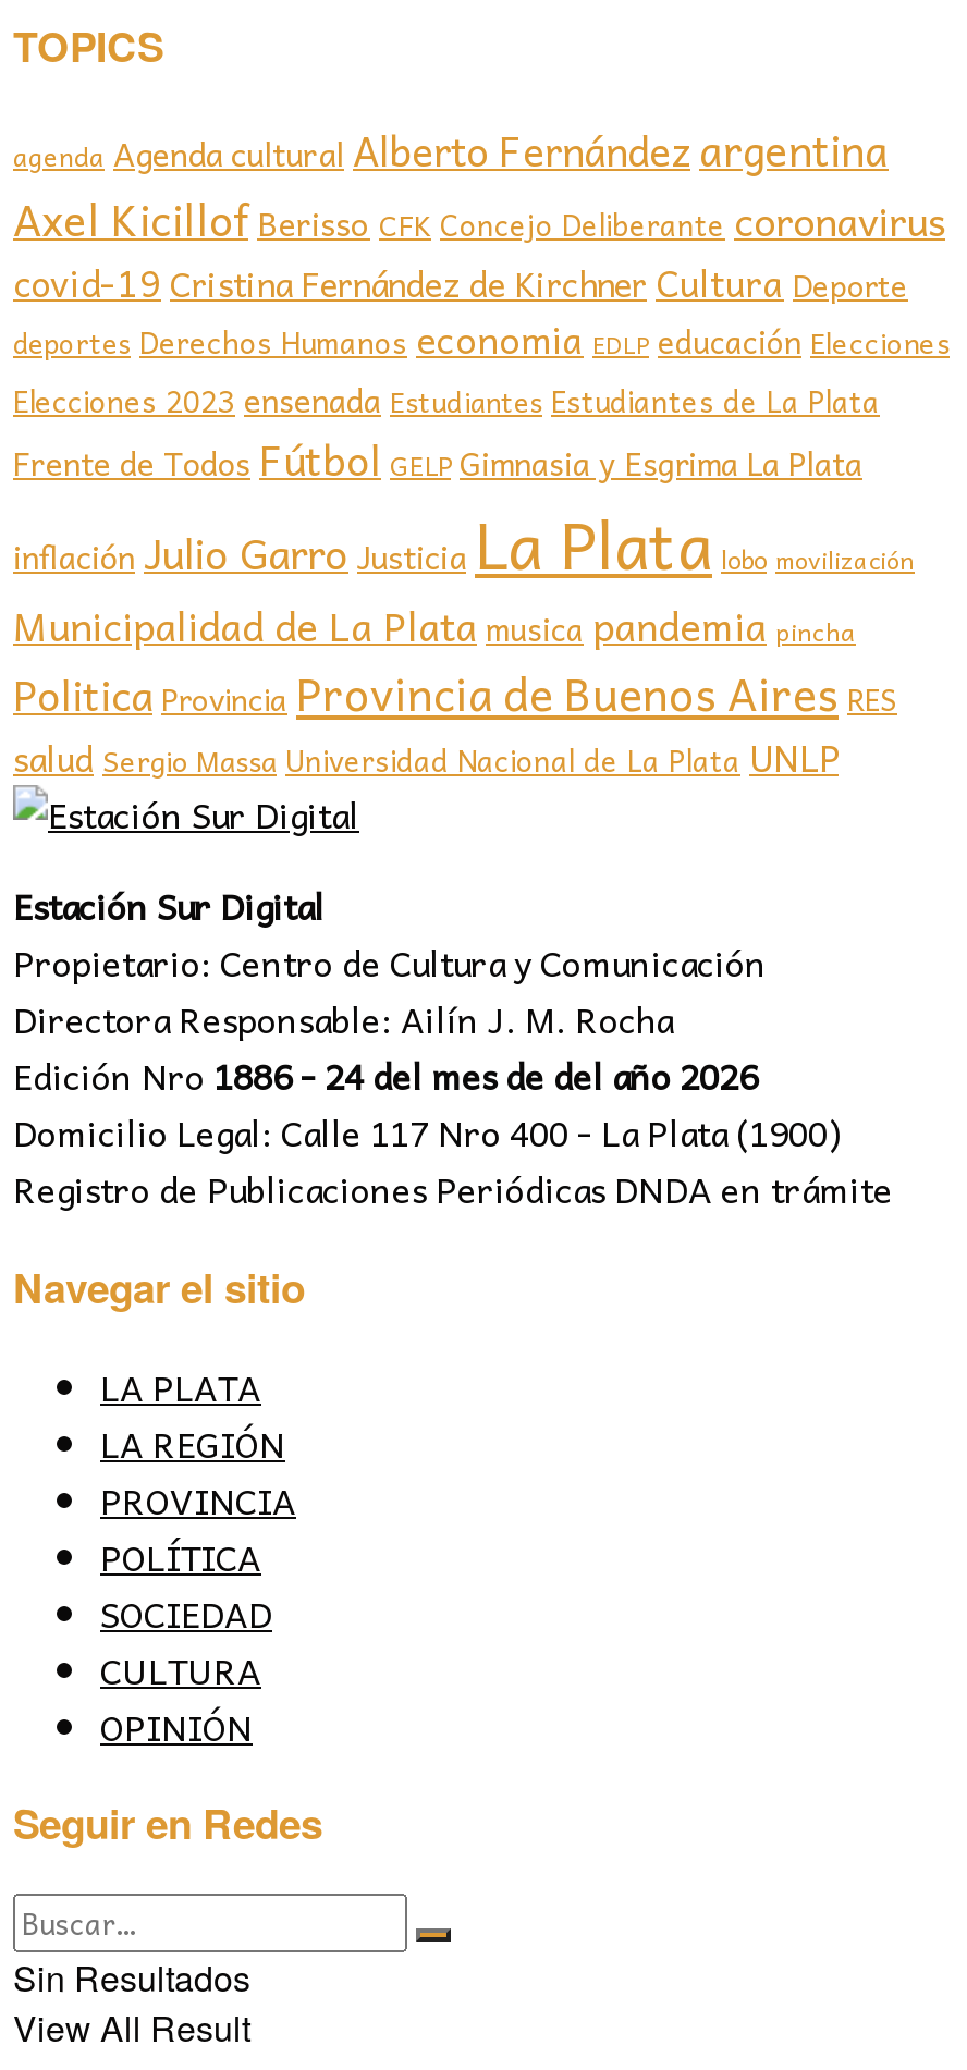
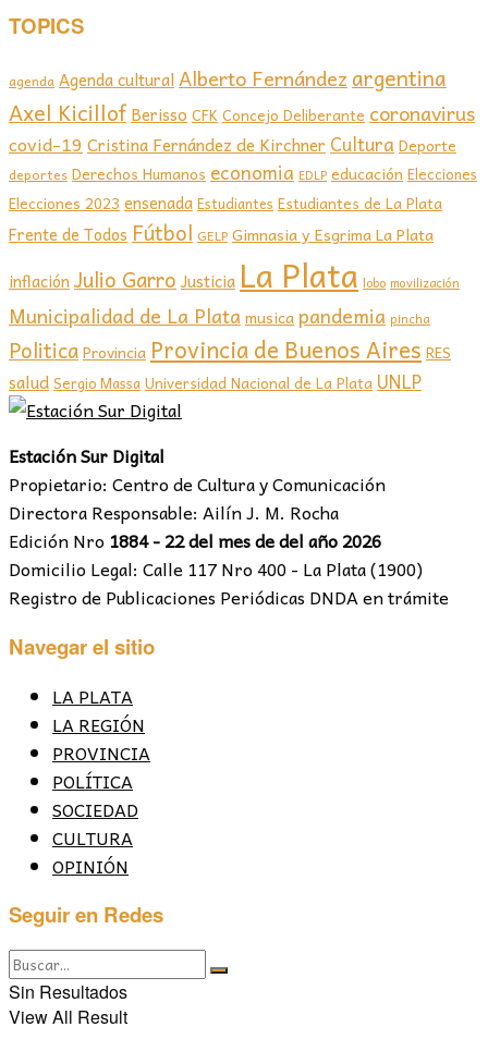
[13,1047,758,1103] Edición Nro 1886 - 24 del mes de del año 2026 -> [9,526,381,554] Edición Nro 1884 - 22 del mes de del año 2026

